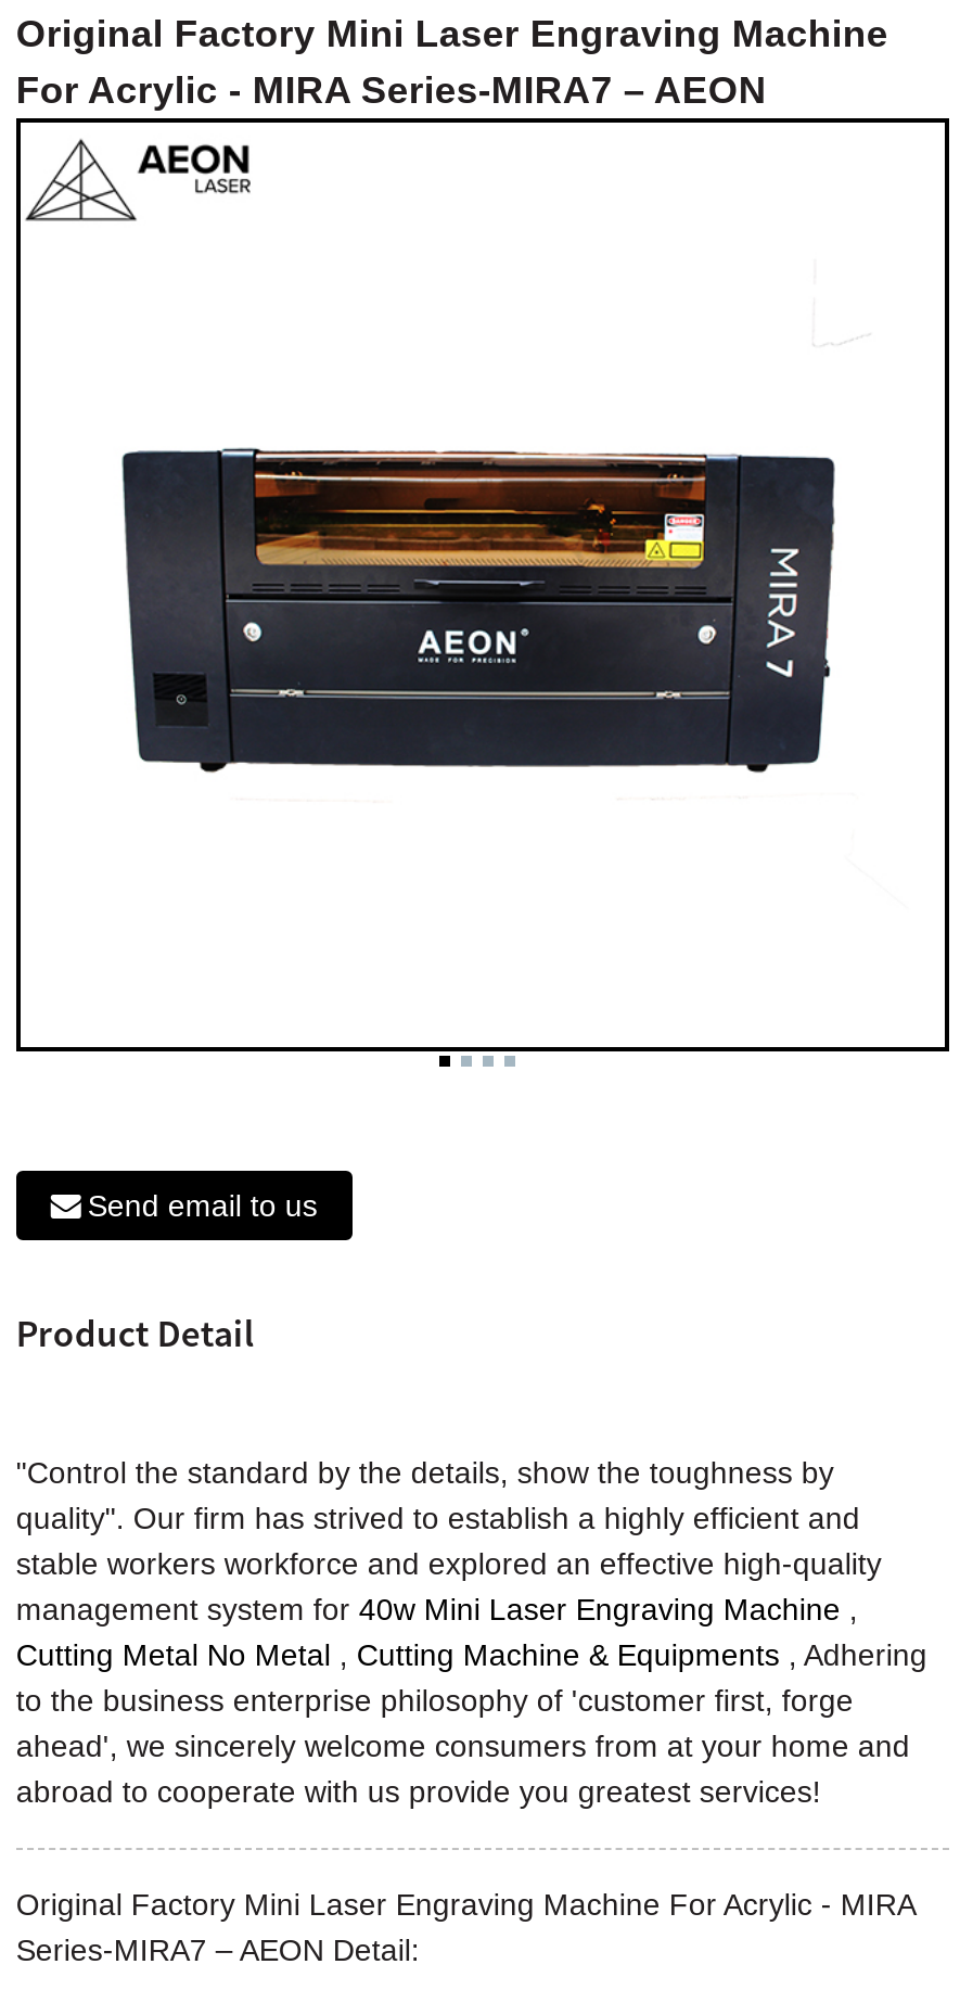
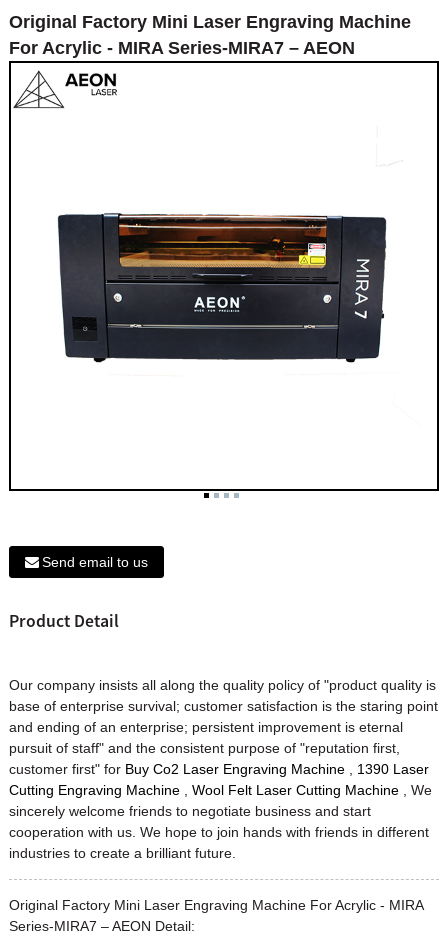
[16,1455,927,1809] "Control the standard by the details, show the toughness by | quality". Our firm has strived to establish a highly efficient and | stable workers workforce and explored an effective high-quality | management system for 40w Mini Laser Engraving Machine, | Cutting Metal No Metal, Cutting Machine & Equipments, Adhering | to the business enterprise philosophy of 'customer first, forge | ahead', we sincerely welcome consumers from at your home and | abroad to cooperate with us provide you greatest services! -> [9,677,438,861] Our company insists all along the quality policy of "product quality is | base of enterprise survival; customer satisfaction is the staring point | and ending of an enterprise; persistent improvement is eternal | pursuit of staff" and the consistent purpose of "reputation first, | customer first" for Buy Co2 Laser Engraving Machine, 1390 Laser | Cutting Engraving Machine, Wool Felt Laser Cutting Machine, We | sincerely welcome friends to negotiate business and start | cooperation with us. We hope to join hands with friends in different | industries to create a brilliant future.

